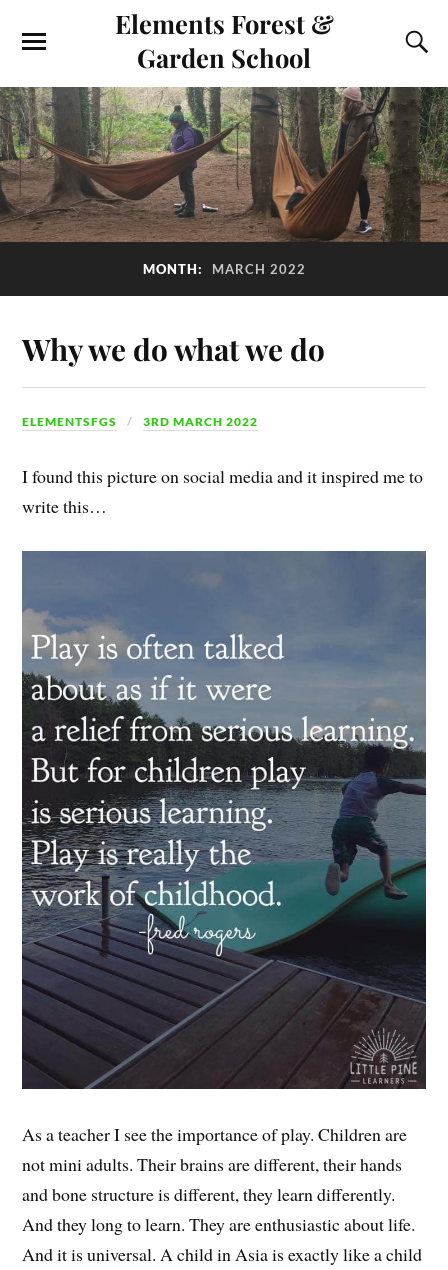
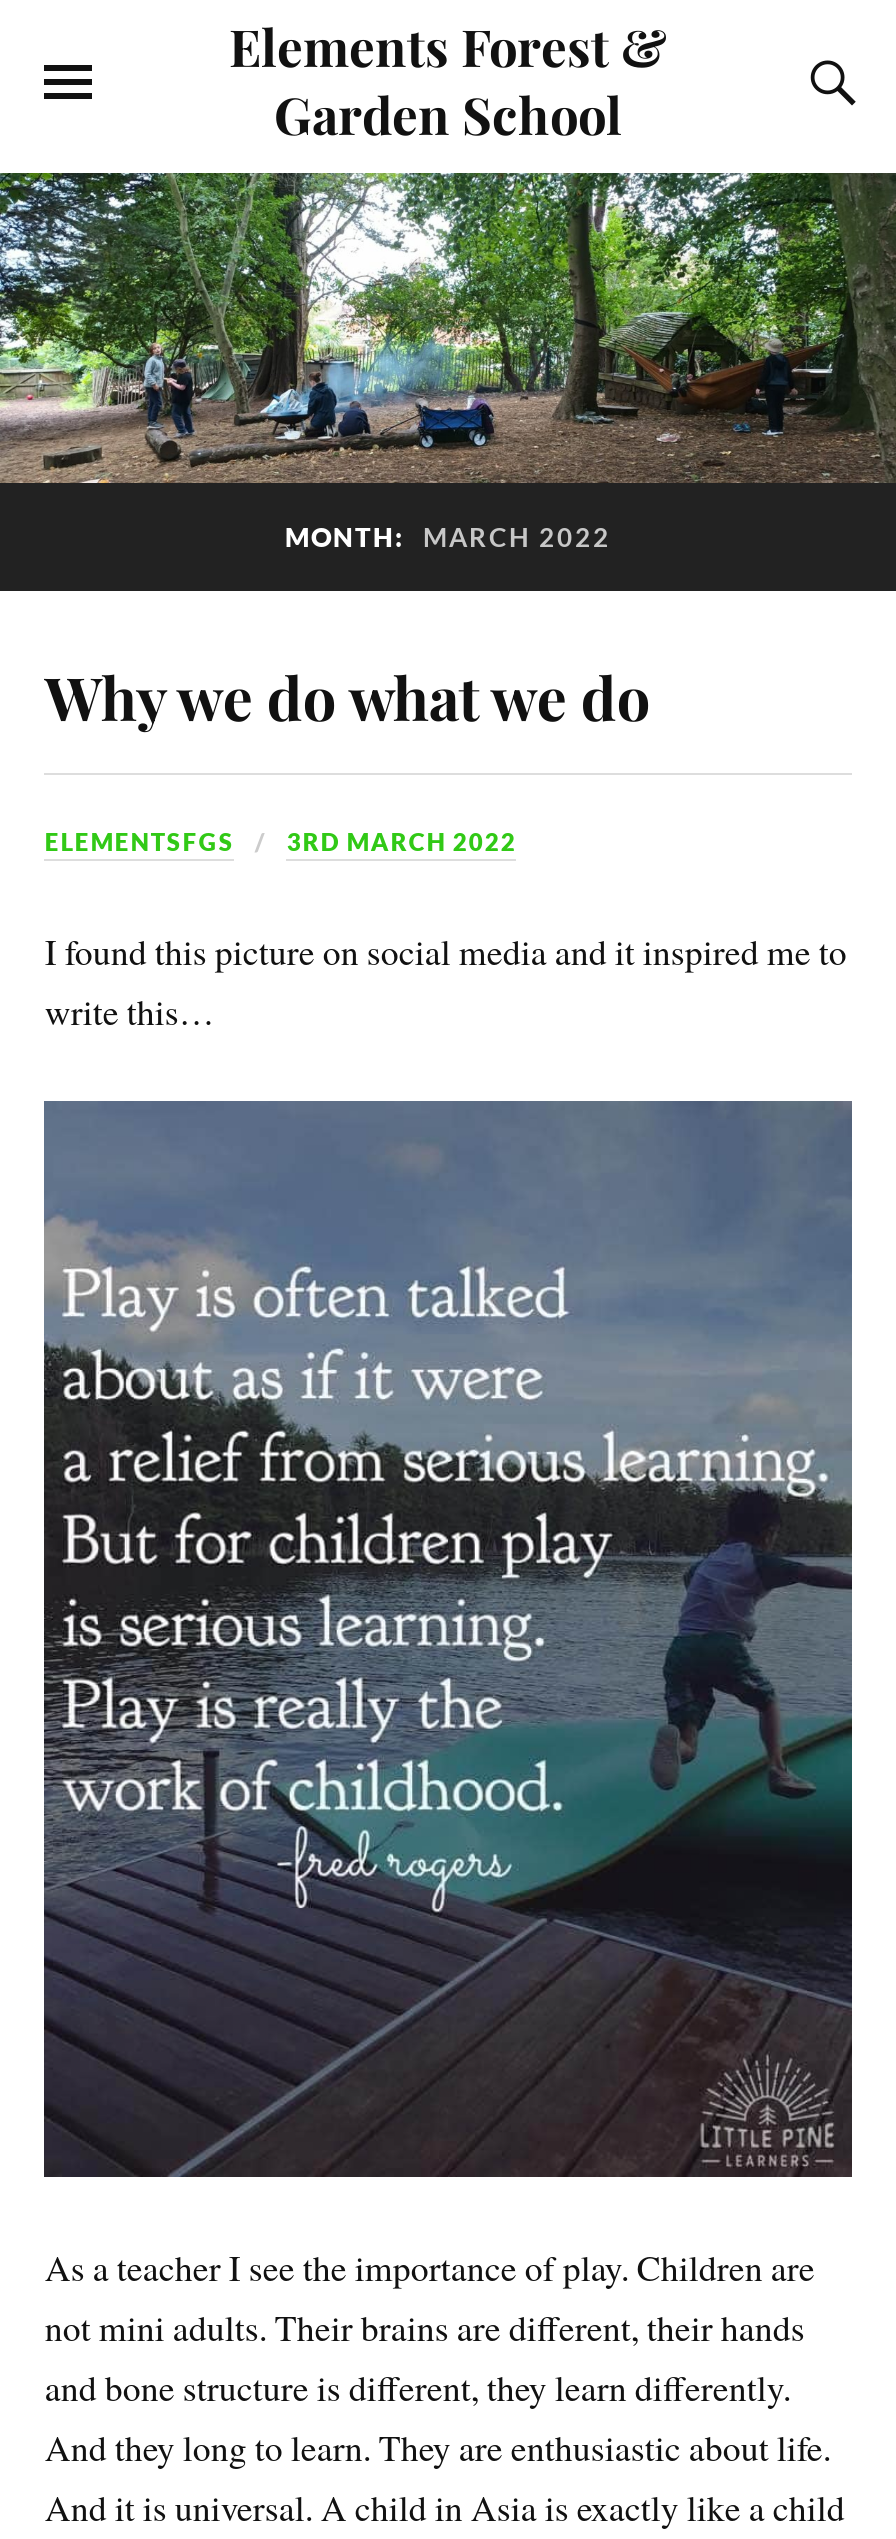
[3,86,445,242] [image] -> [6,171,890,483] [image]

